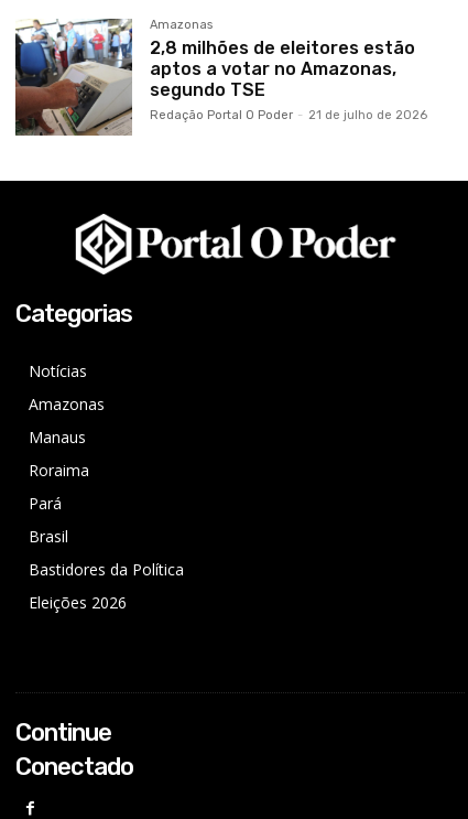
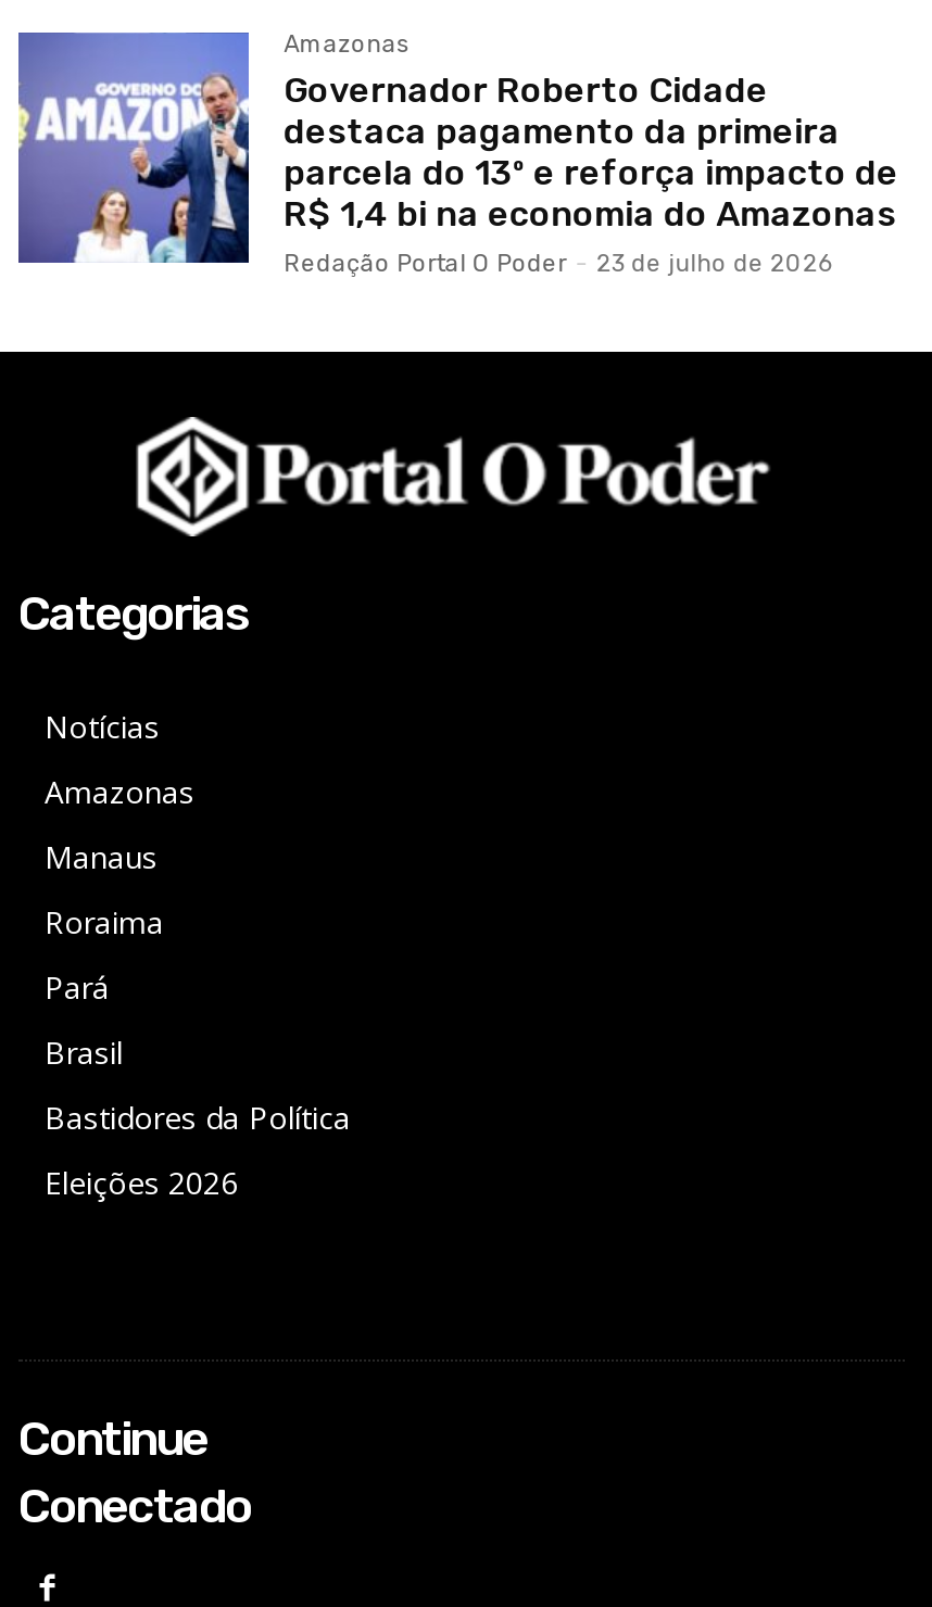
[14,18,427,137] [image] | 2,8 milhões de eleitores estão | aptos a votar no Amazonas, | segundo TSE | Redação Portal O Poder - 21 de julho de 2026 -> [16,30,899,277] [image] | Governador Roberto Cidade | destaca pagamento da primeira | parcela do 13º e reforça impacto de | R$ 1,4 bi na economia do Amazonas | Redação Portal O Poder - 23 de julho de 2026

